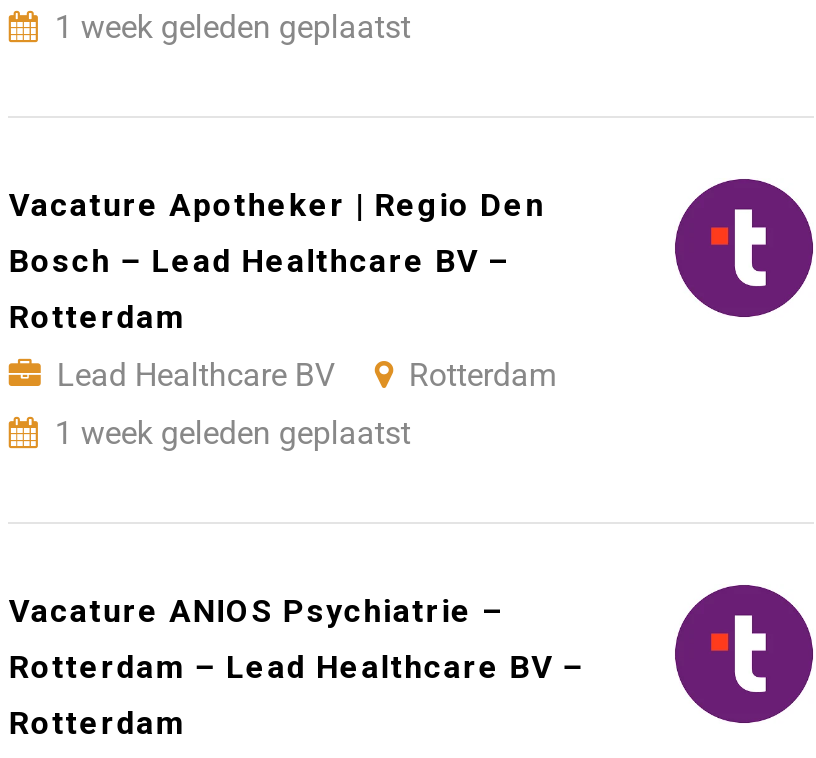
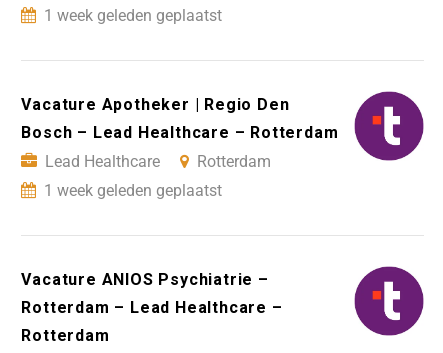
[9,243,510,395] Bosch – Lead Healthcare BV – | Rotterdam | Lead Healthcare BV -> [21,123,338,171] Bosch – Lead Healthcare – Rotterdam | Lead Healthcare
[9,649,584,687] Rotterdam – Lead Healthcare BV – -> [21,298,283,317] Rotterdam – Lead Healthcare –

